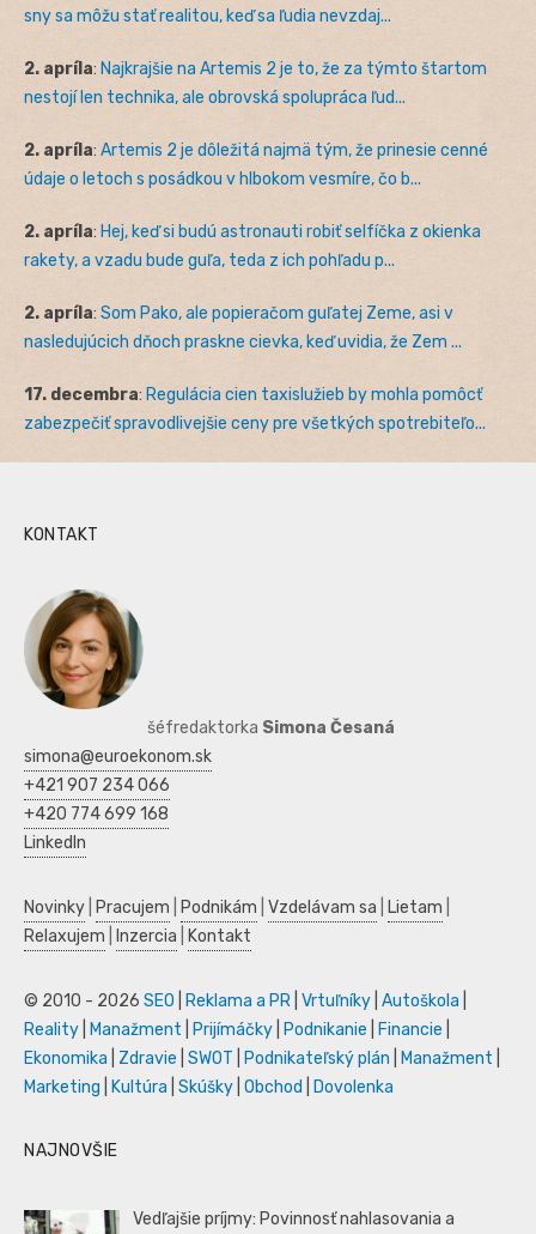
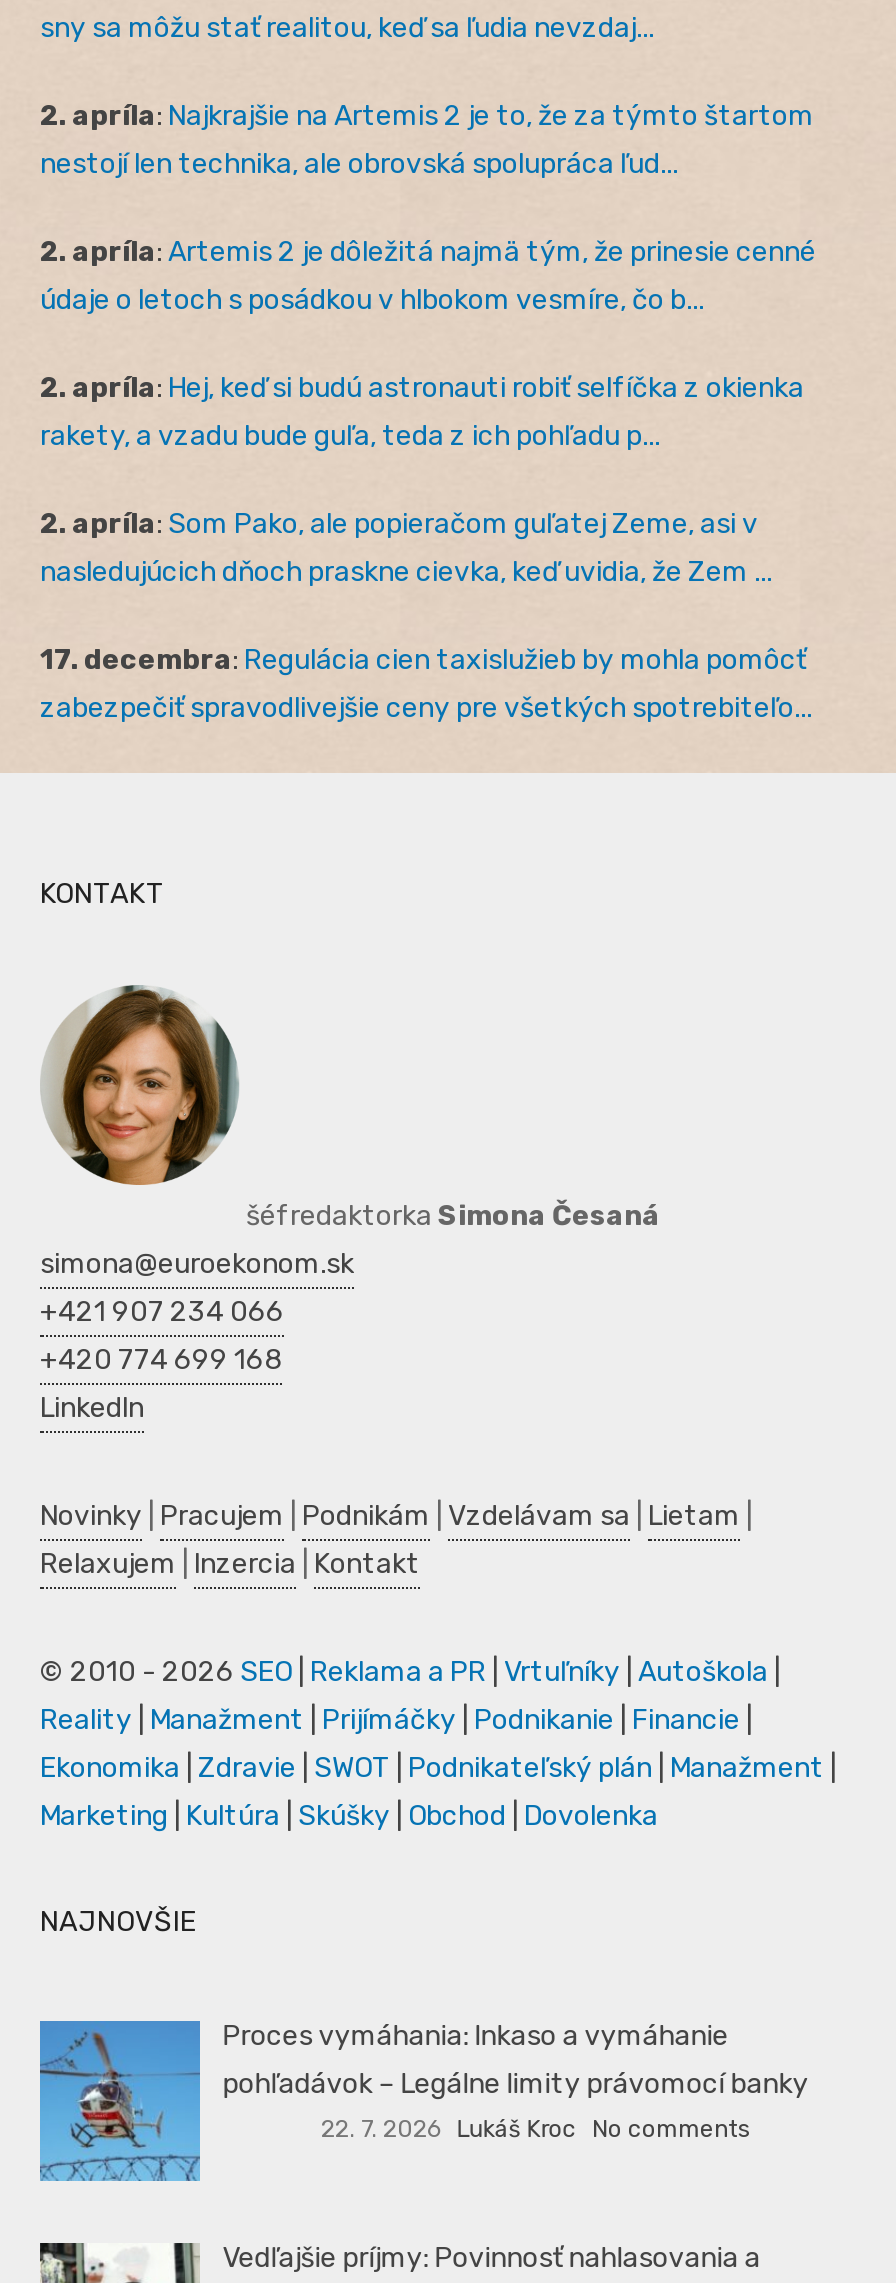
none -> [38,2018,808,2184] [image] | Proces vymáhania: Inkaso a vymáhanie | pohľadávok – Legálne limity právomocí banky | 22. 7. 2026 Lukáš Kroc No comments

